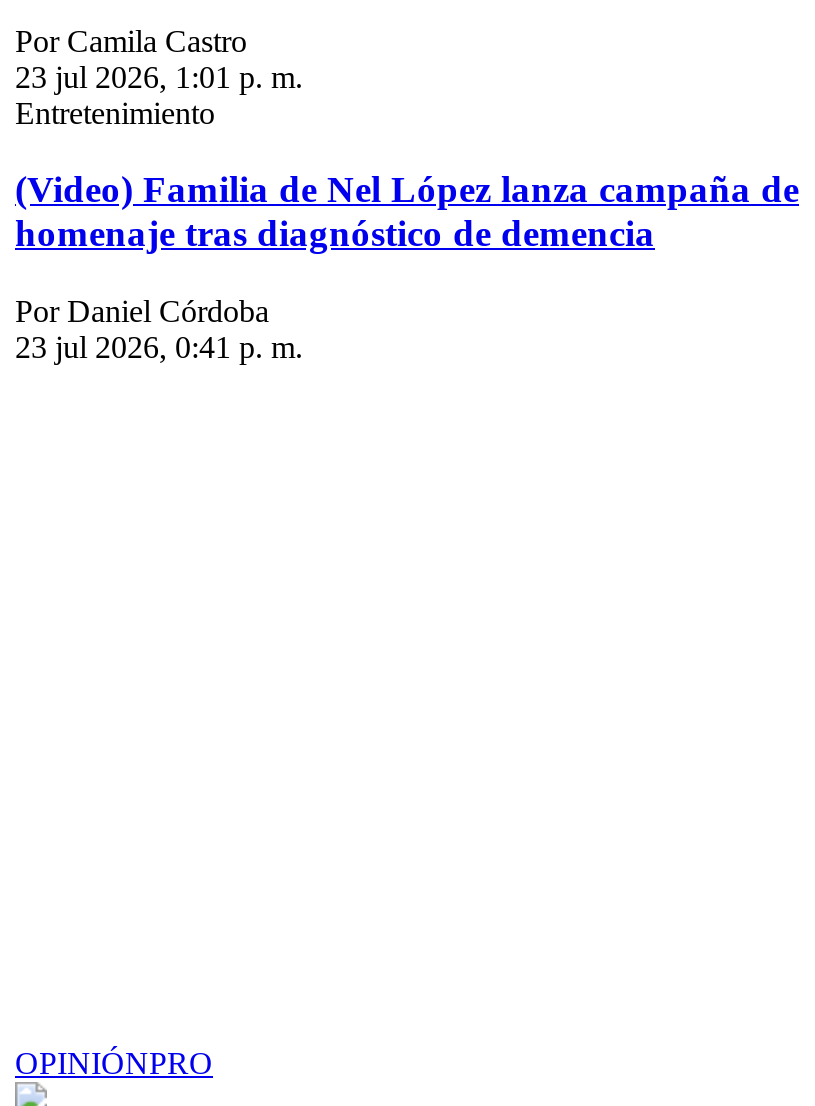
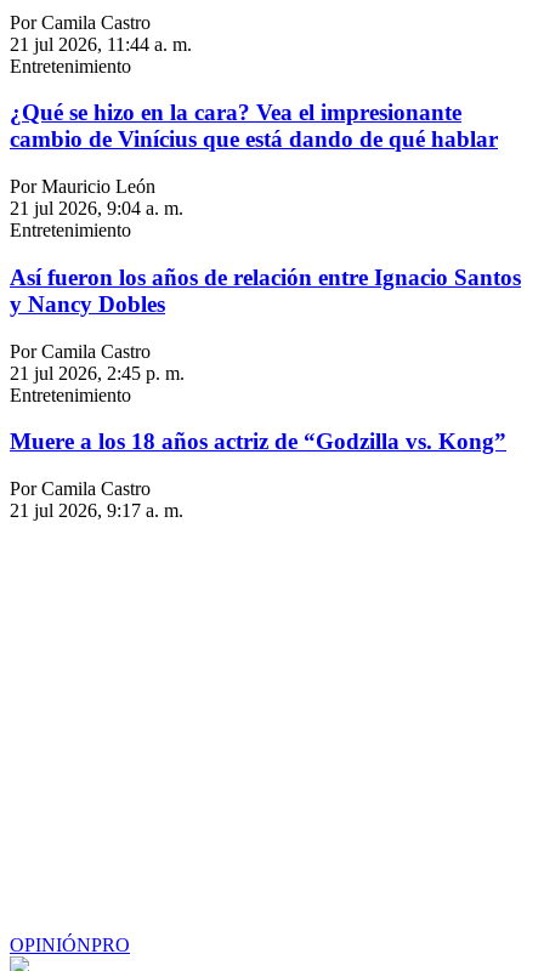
[15,59,303,93] 23 jul 2026, 1:01 p. m. -> [10,34,192,54] 21 jul 2026, 11:44 a. m.
[15,169,799,364] (Video) Familia de Nel López lanza campaña de | homenaje tras diagnóstico de demencia | Por Daniel Córdoba | 23 jul 2026, 0:41 p. m. -> [10,100,521,521] ¿Qué se hizo en la cara? Vea el impresionante | cambio de Vinícius que está dando de qué hablar | Por Mauricio León | 21 jul 2026, 9:04 a. m. | Entretenimiento | Así fueron los años de relación entre Ignacio Santos | y Nancy Dobles | Por Camila Castro | 21 jul 2026, 2:45 p. m. | Entretenimiento | Muere a los 18 años actriz de “Godzilla vs. Kong” | Por Camila Castro | 21 jul 2026, 9:17 a. m.

